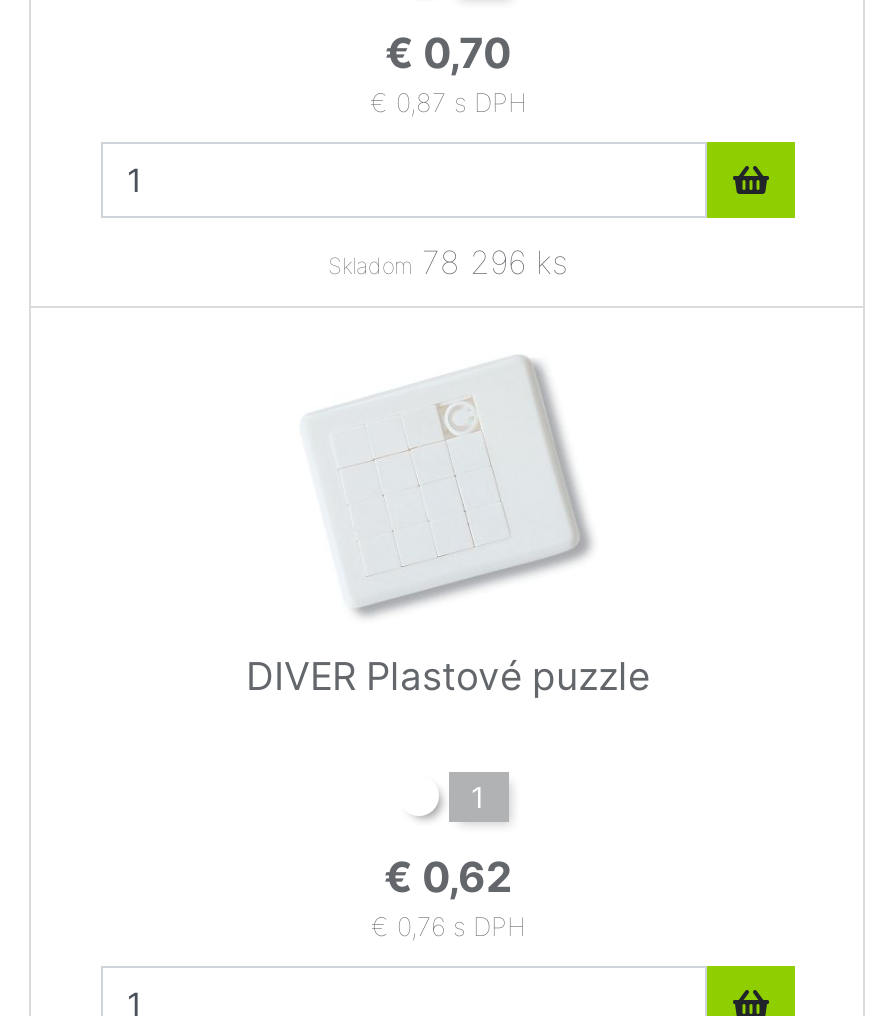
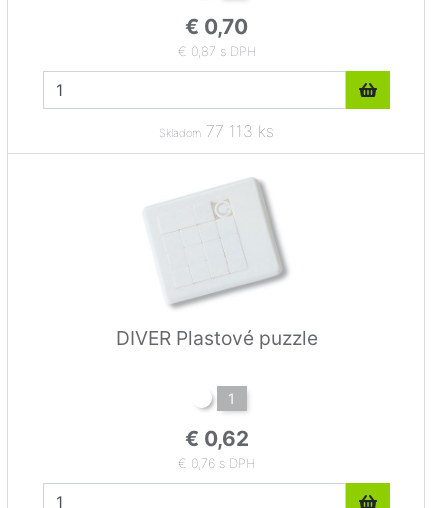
[328,242,568,282] Skladom 78 296 ks -> [159,121,274,141] Skladom 77 113 ks

